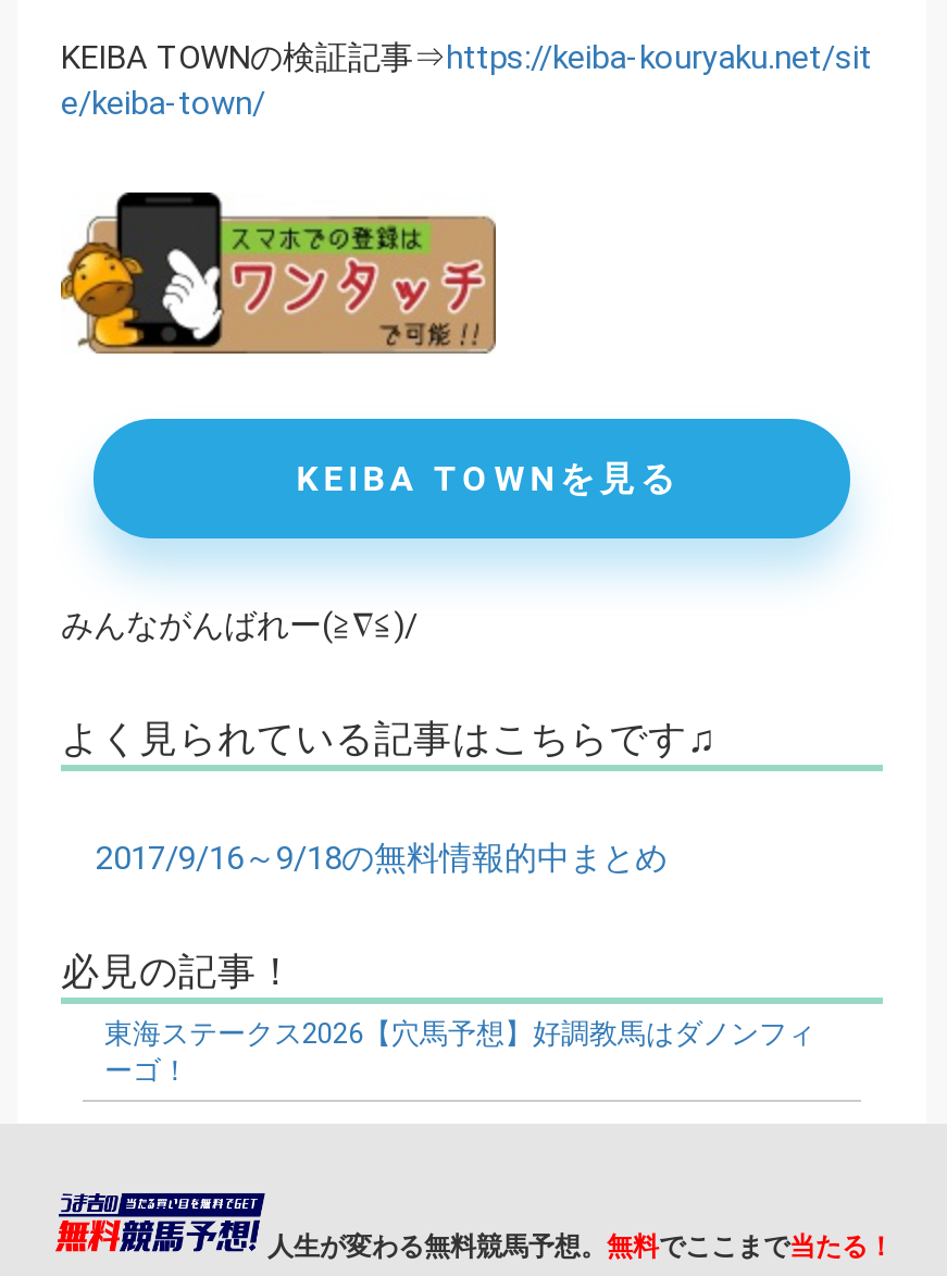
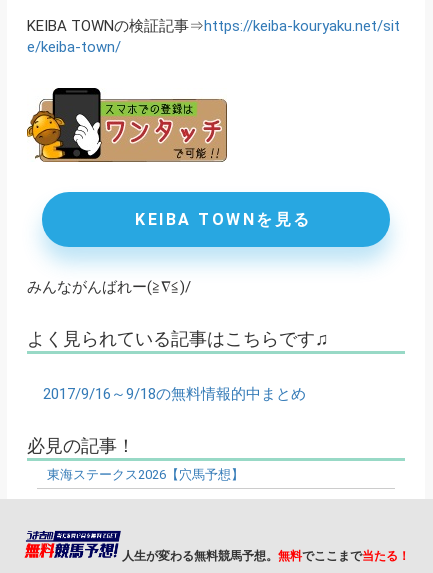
[104,1017,815,1087] 東海ステークス2026【穴馬予想】好調教馬はダノンフィ | ーゴ！ -> [47,467,244,482] 東海ステークス2026【穴馬予想】

